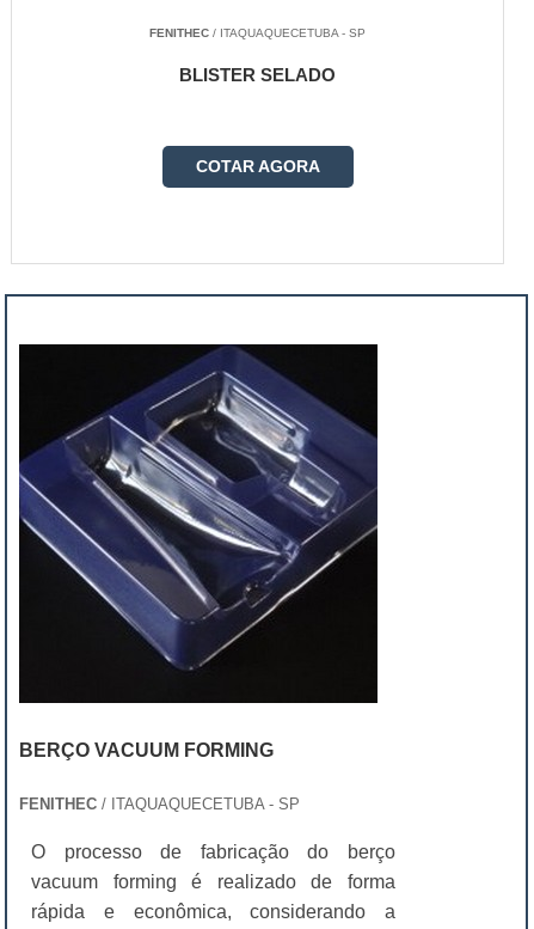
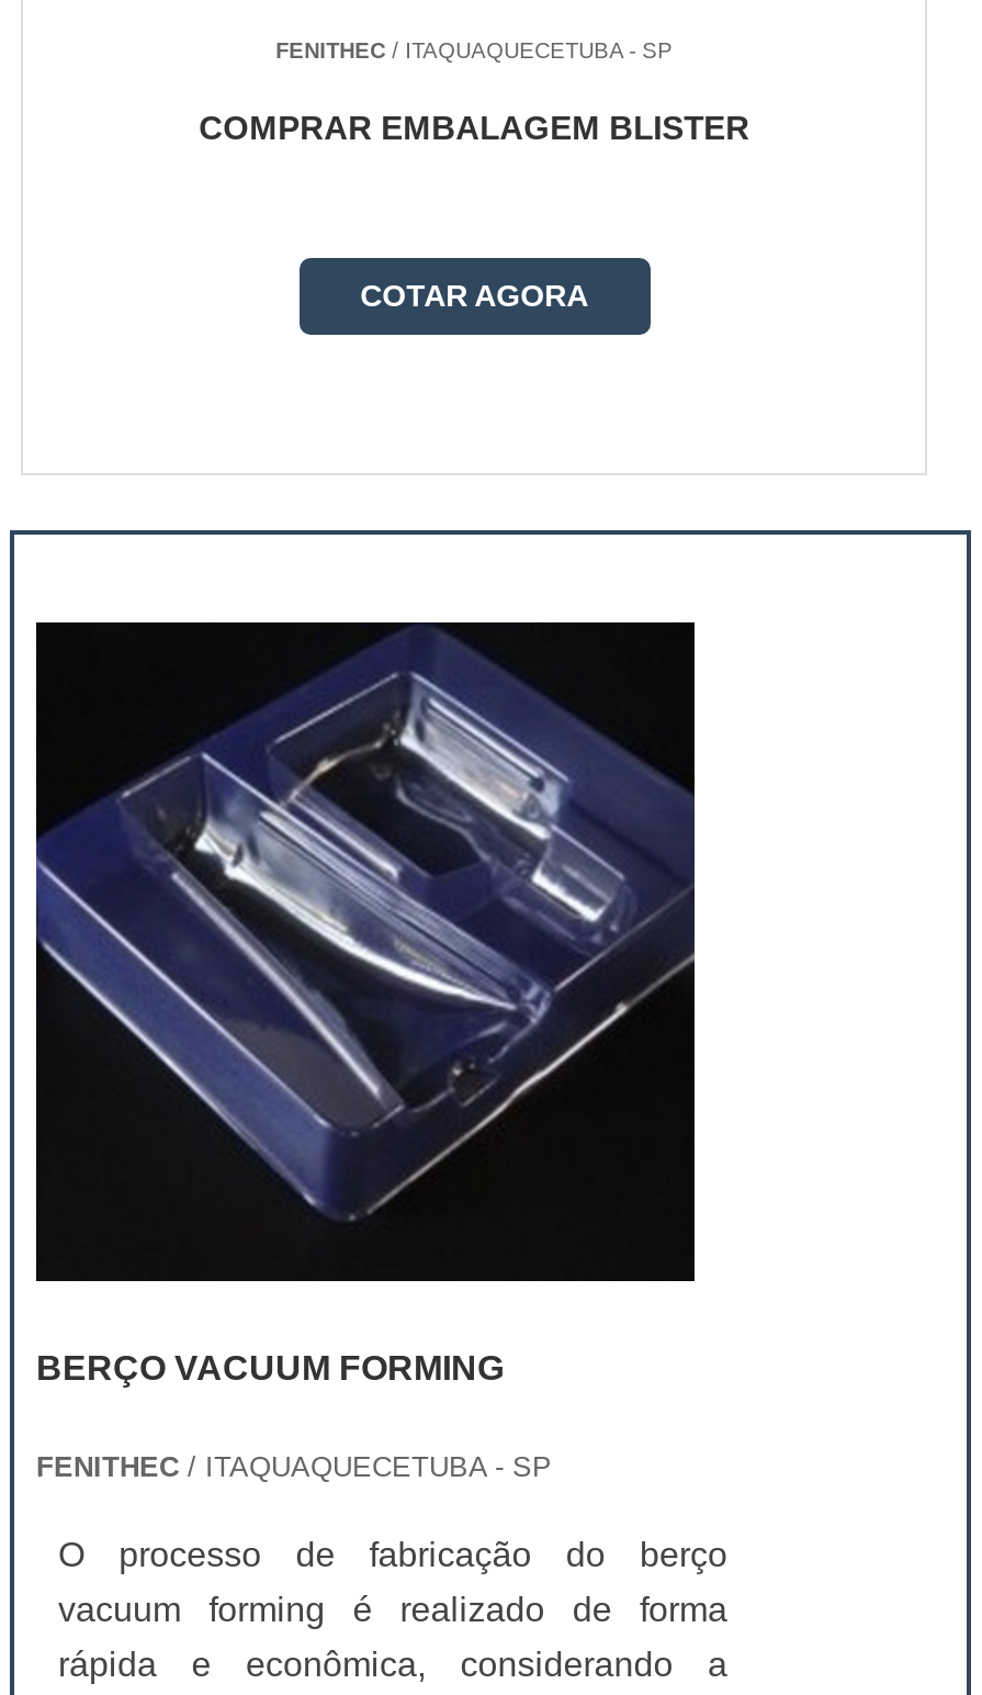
[179,65,336,85] BLISTER SELADO -> [199,109,750,146] COMPRAR EMBALAGEM BLISTER

